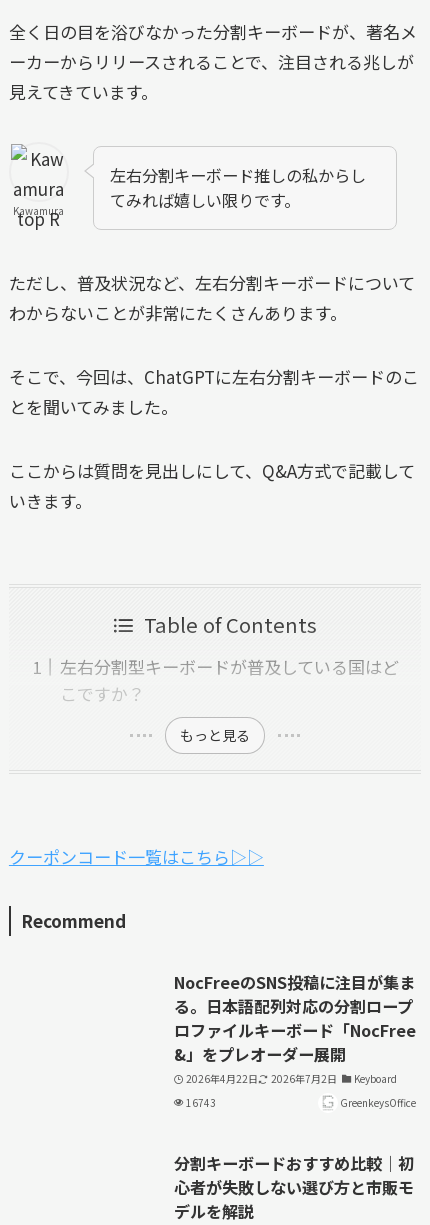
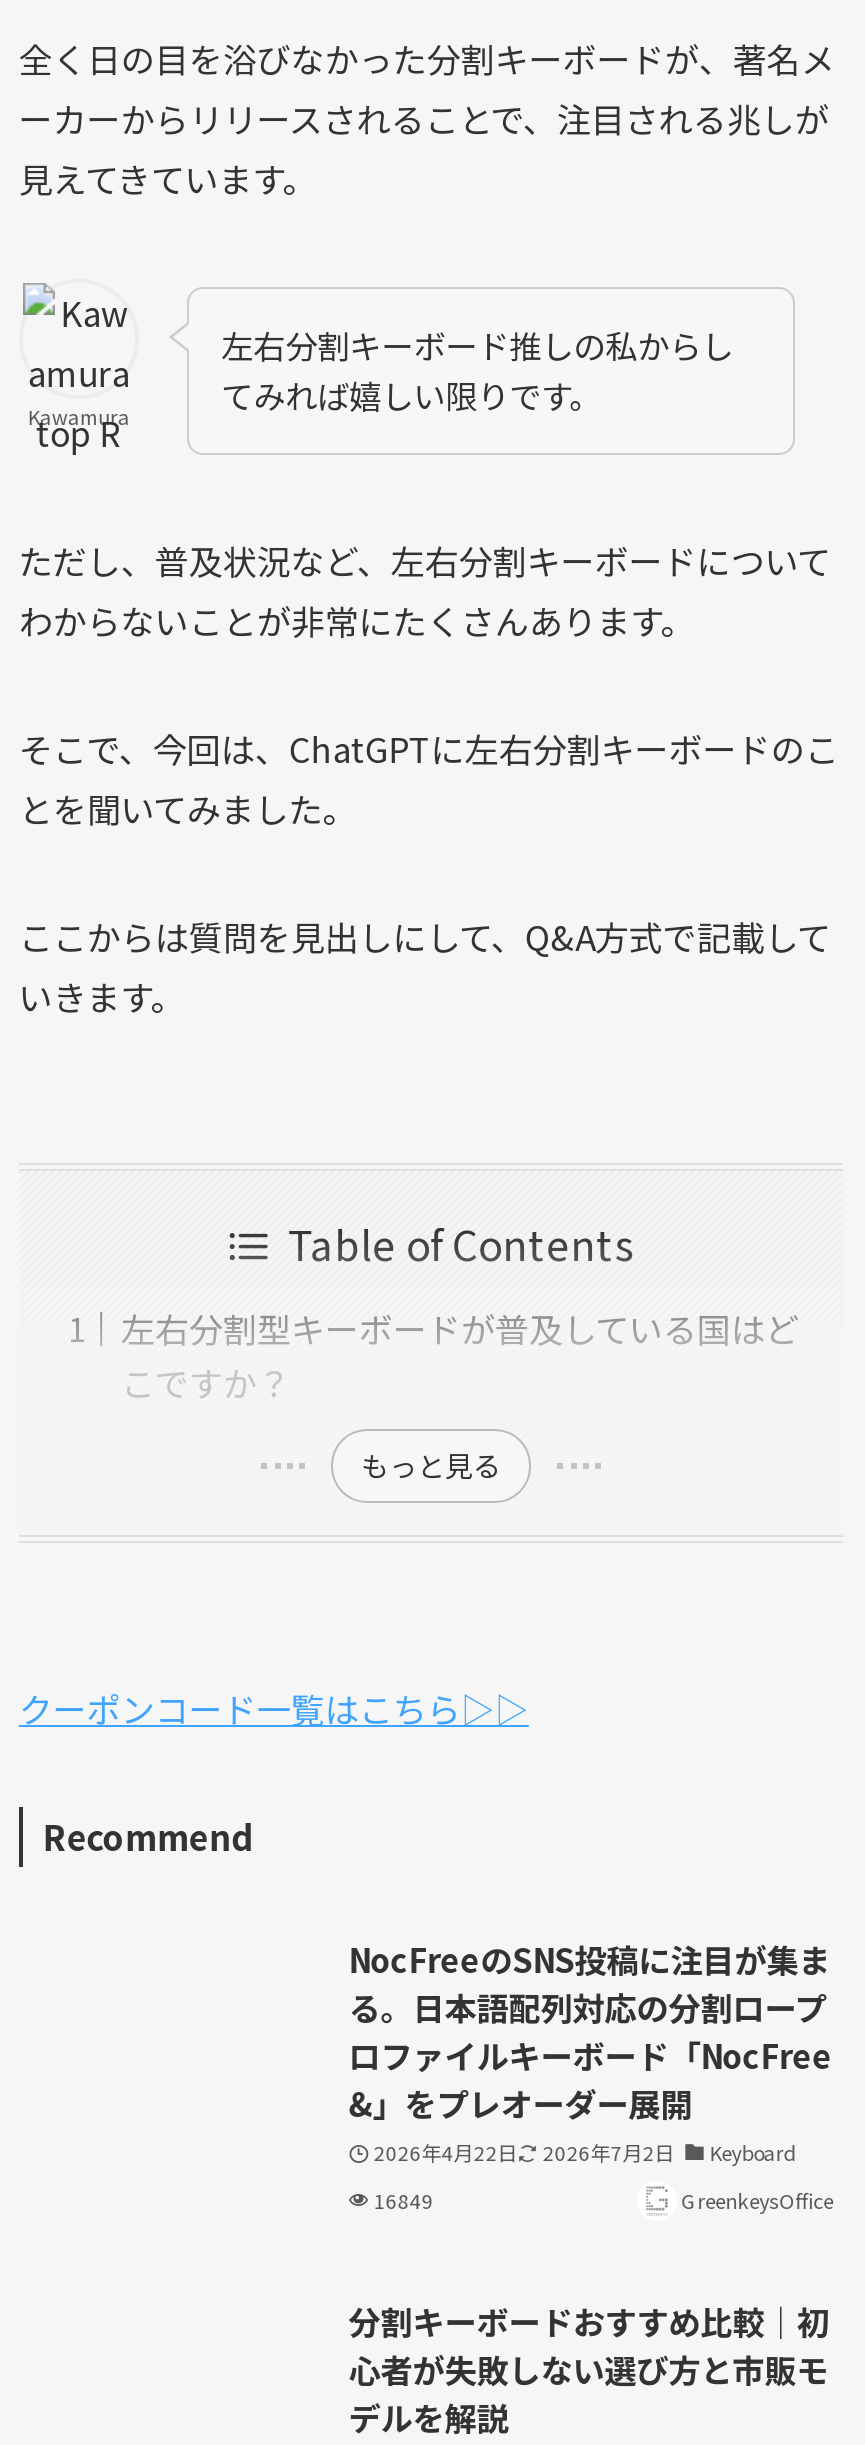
[186,1095,216,1110] 16743 -> [374,2184,434,2214] 16849

